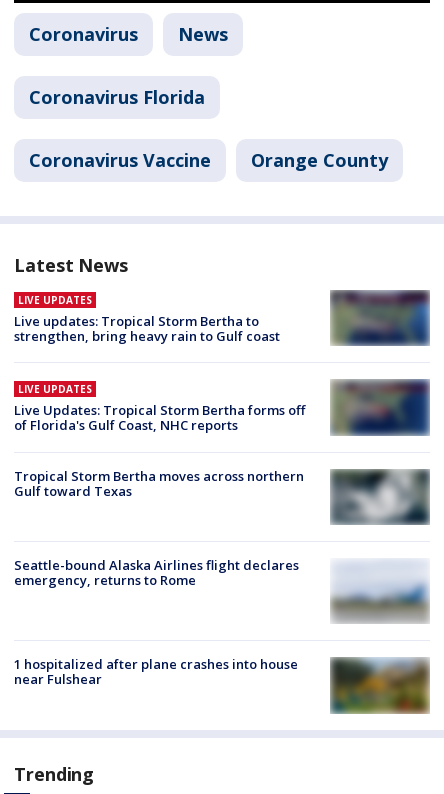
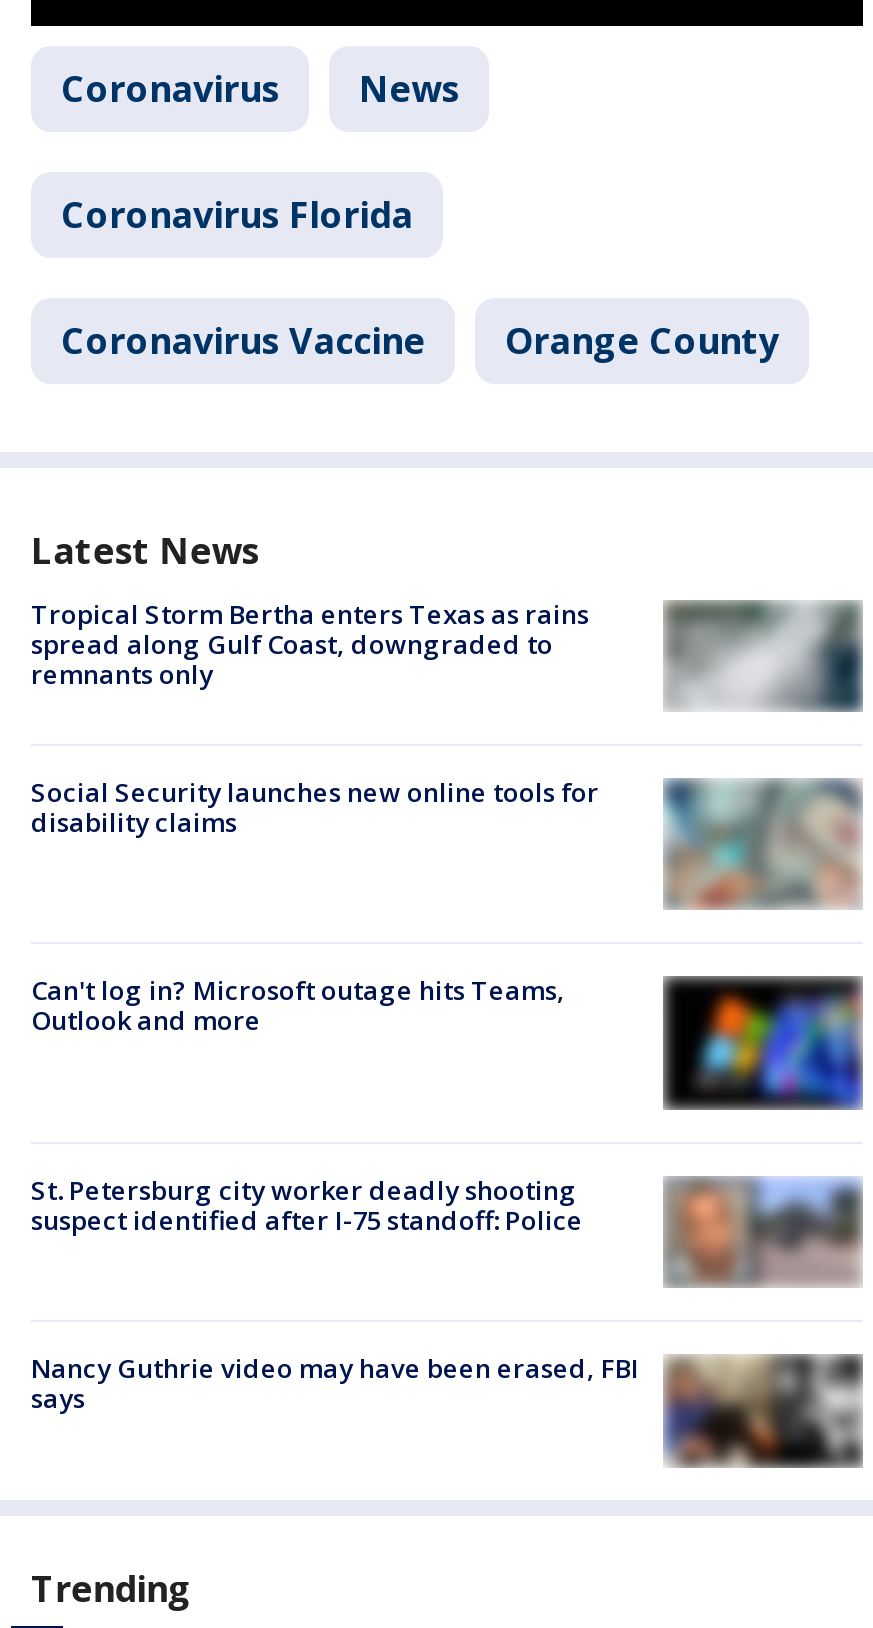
[14,293,280,345] LIVE UPDATES | Live updates: Tropical Storm Bertha to | strengthen, bring heavy rain to Gulf coast -> [31,596,589,692] Tropical Storm Bertha enters Texas as rains | spread along Gulf Coast, downgraded to | remnants only
[332,290,430,346] [image] -> [669,602,861,710] [image]
[14,380,430,436] [image] | LIVE UPDATES | Live Updates: Tropical Storm Bertha forms off | of Florida's Gulf Coast, NHC reports -> [31,774,861,910] [image] | Social Security launches new online tools for | disability claims
[14,466,304,499] Tropical Storm Bertha moves across northern | Gulf toward Texas -> [31,973,565,1039] Can't log in? Microsoft outage hits Teams, | Outlook and more
[330,469,430,535] [image] -> [661,976,865,1112] [image]
[14,556,429,622] [image] | Seattle-bound Alaska Airlines flight declares | emergency, returns to Rome -> [31,1162,863,1286] [image] | St. Petersburg city worker deadly shooting | suspect identified after I-75 standoff: Police
[14,655,429,714] [image] | 1 hospitalized after plane crashes into house | near Fulshear -> [31,1351,863,1468] [image] | Nancy Guthrie video may have been erased, FBI | says

